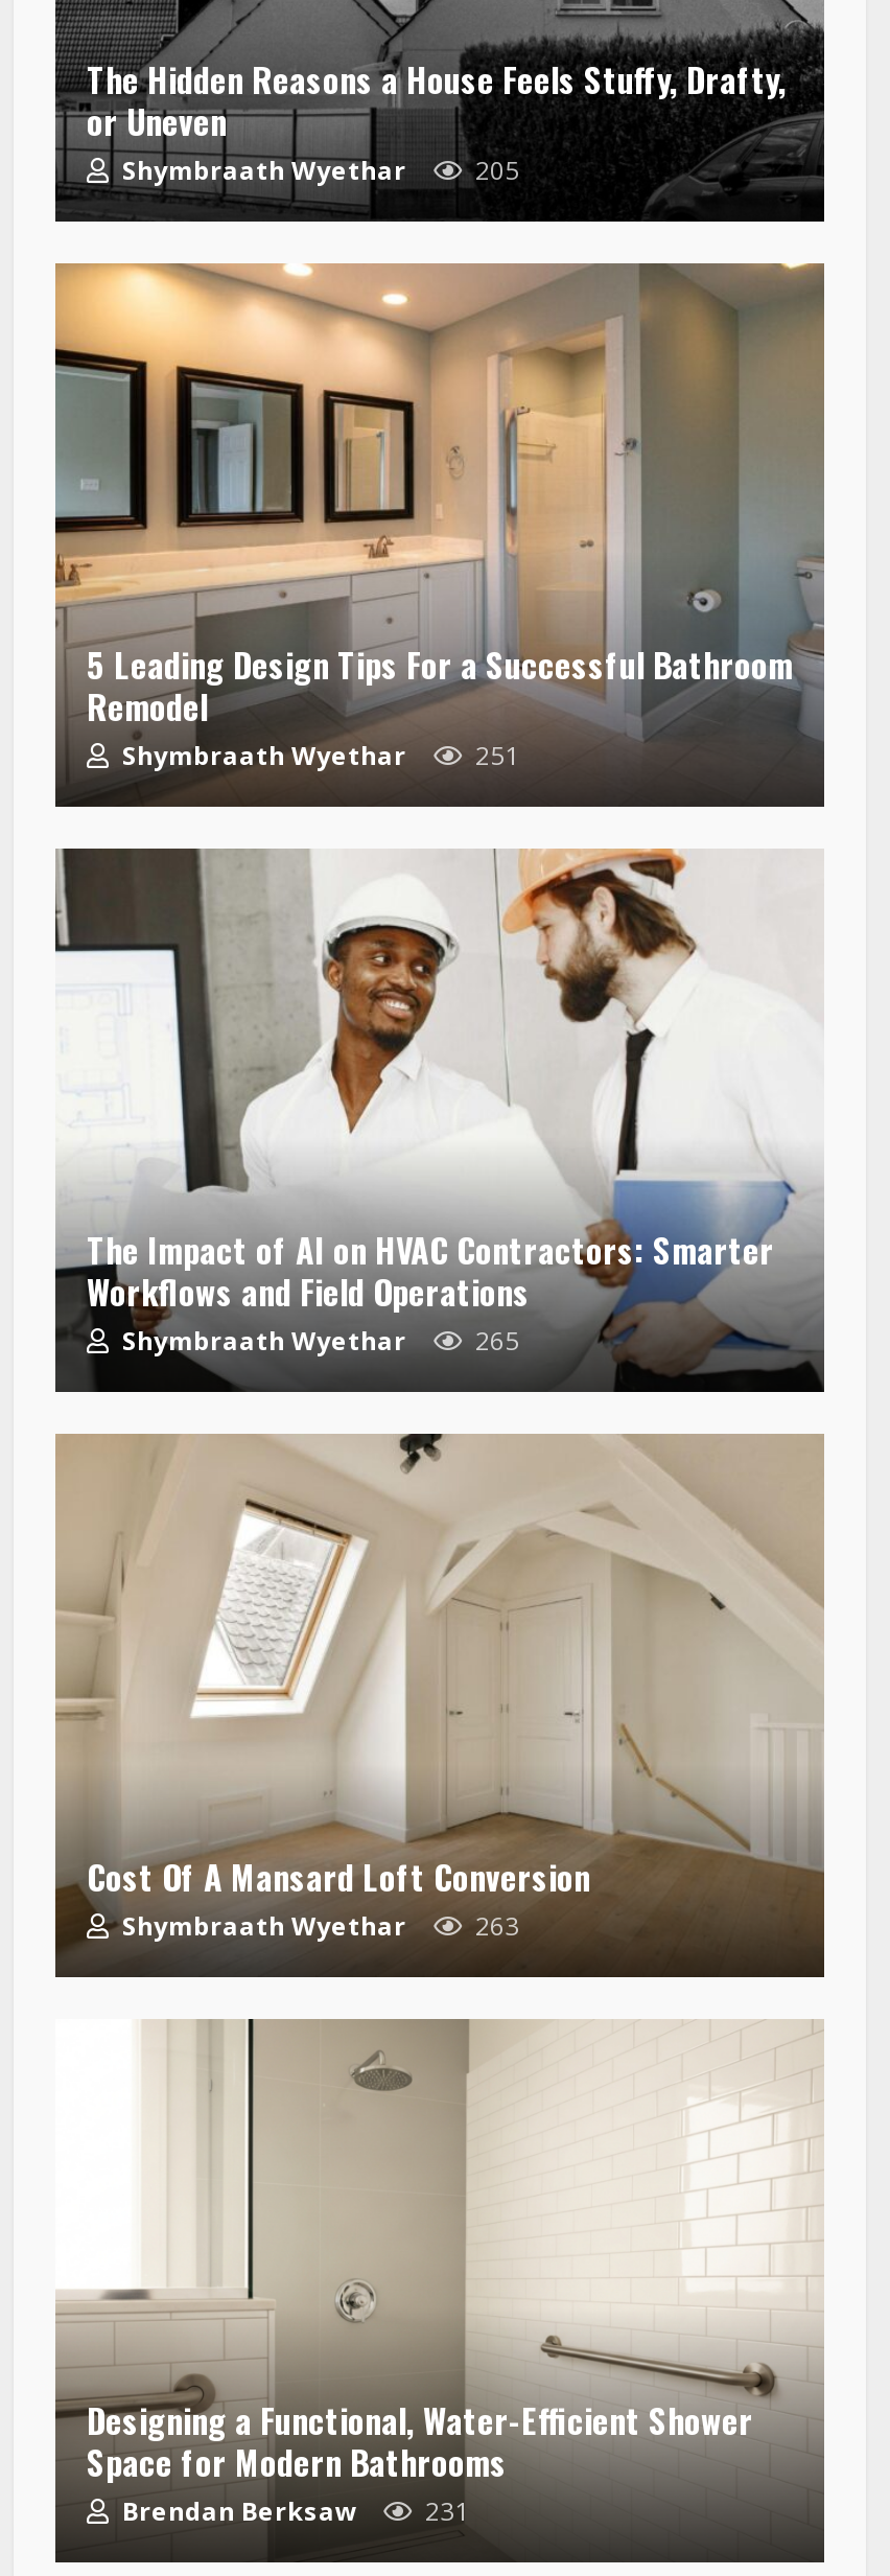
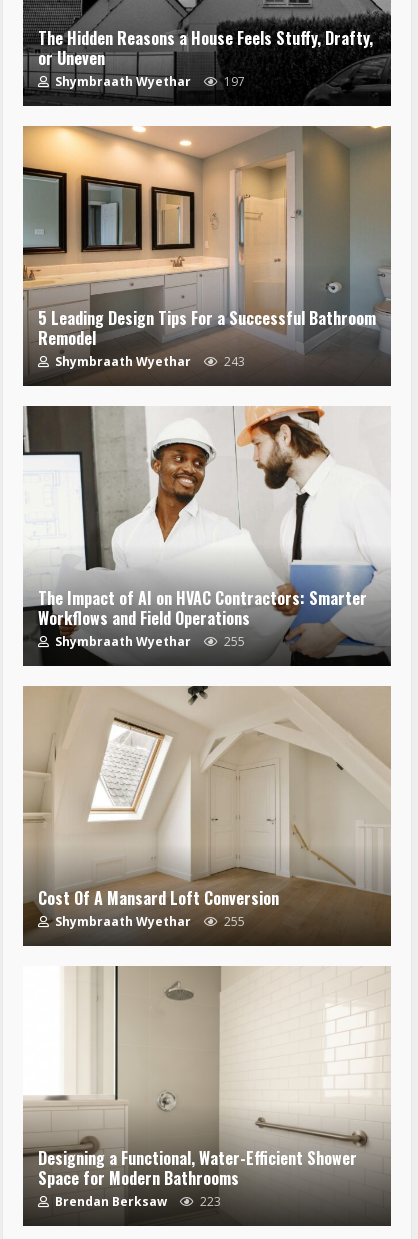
[116,152,519,187] Shymbraath Wyethar 205 -> [52,73,245,90] Shymbraath Wyethar 197
[116,737,519,773] Shymbraath Wyethar 251 -> [52,353,245,370] Shymbraath Wyethar 243
[116,1322,519,1358] Shymbraath Wyethar 265 -> [52,633,245,650] Shymbraath Wyethar 255
[116,1908,519,1943] Shymbraath Wyethar 263 -> [52,913,245,930] Shymbraath Wyethar 255
[116,2493,469,2528] Brendan Berksaw 231 -> [52,1193,221,1210] Brendan Berksaw 223

